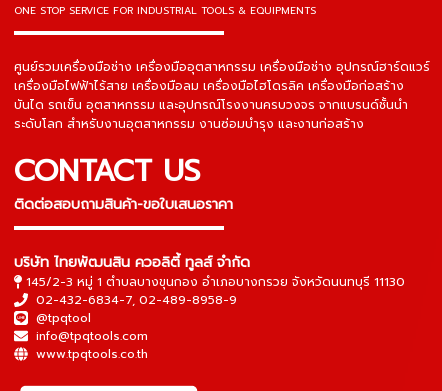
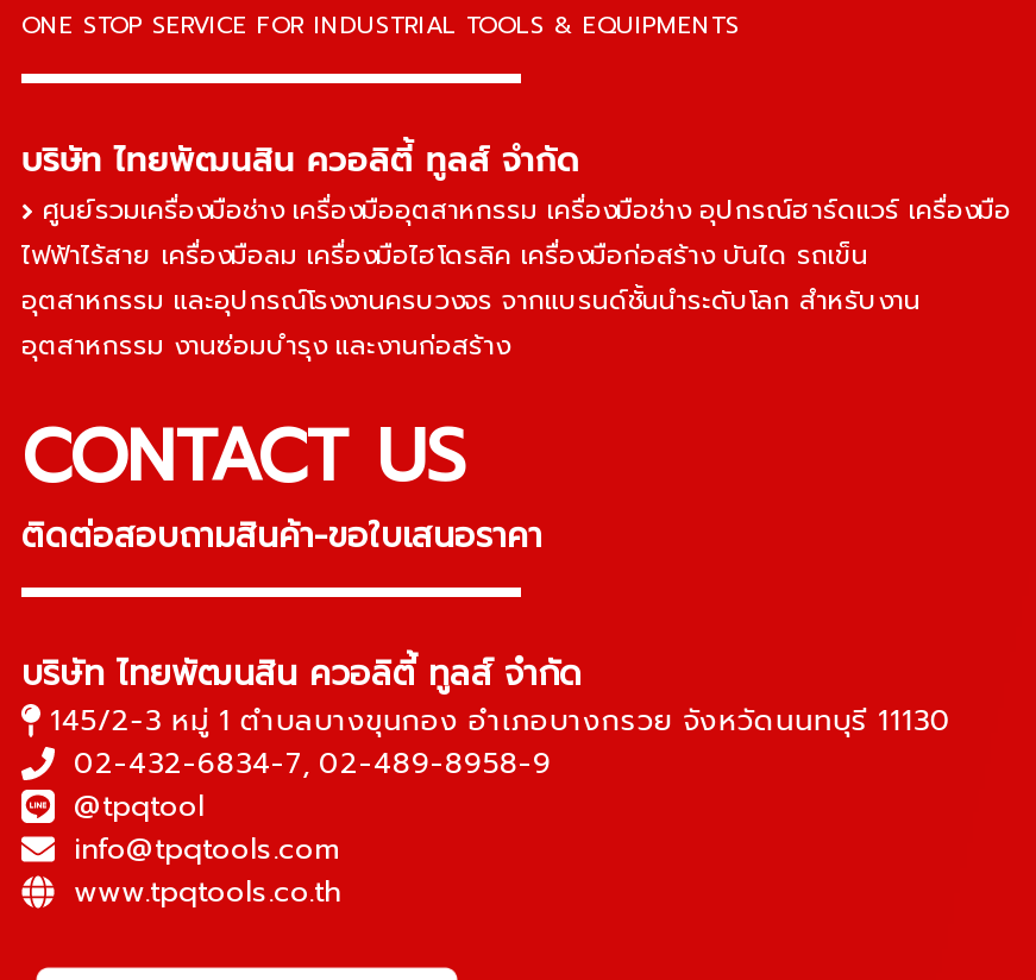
[14,57,430,132] ศูนย์รวมเครื่องมือช่าง เครื่องมืออุตสาหกรรม เครื่องมือช่าง อุปกรณ์ฮาร์ดแวร์ | เครื่องมือไฟฟ้าไร้สาย เครื่องมือลม เครื่องมือไฮโดรลิค เครื่องมือก่อสร้าง | บันได รถเข็น อุตสาหกรรม และอุปกรณ์โรงงานครบวงจร จากแบรนด์ชั้นนำ | ระดับโลก สำหรับงานอุตสาหกรรม งานซ่อมบำรุง และงานก่อสร้าง -> [21,134,1011,365] บริษัท ไทยพัฒนสิน ควอลิตี้ ทูลส์ จำกัด | ศูนย์รวมเครื่องมือช่าง เครื่องมืออุตสาหกรรม เครื่องมือช่าง อุปกรณ์ฮาร์ดแวร์ เครื่องมือ | ไฟฟ้าไร้สาย เครื่องมือลม เครื่องมือไฮโดรลิค เครื่องมือก่อสร้าง บันได รถเข็น | อุตสาหกรรม และอุปกรณ์โรงงานครบวงจร จากแบรนด์ชั้นนำระดับโลก สำหรับงาน | อุตสาหกรรม งานซ่อมบำรุง และงานก่อสร้าง

